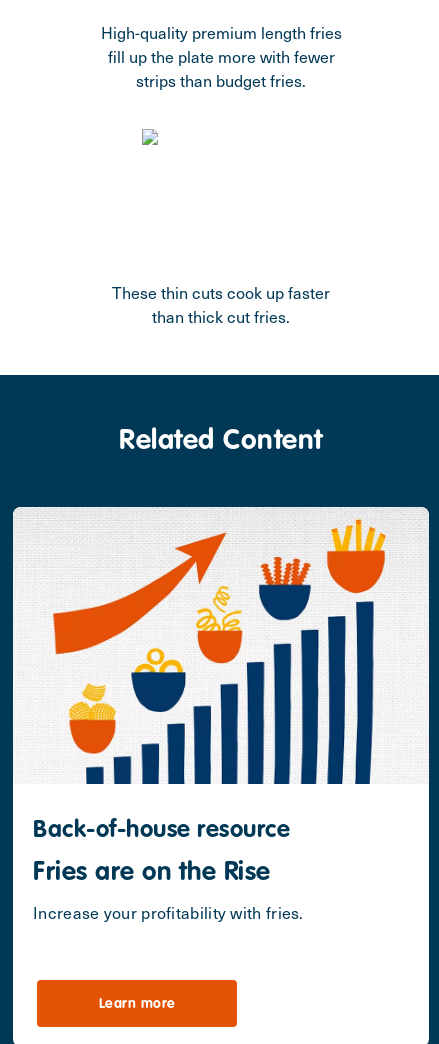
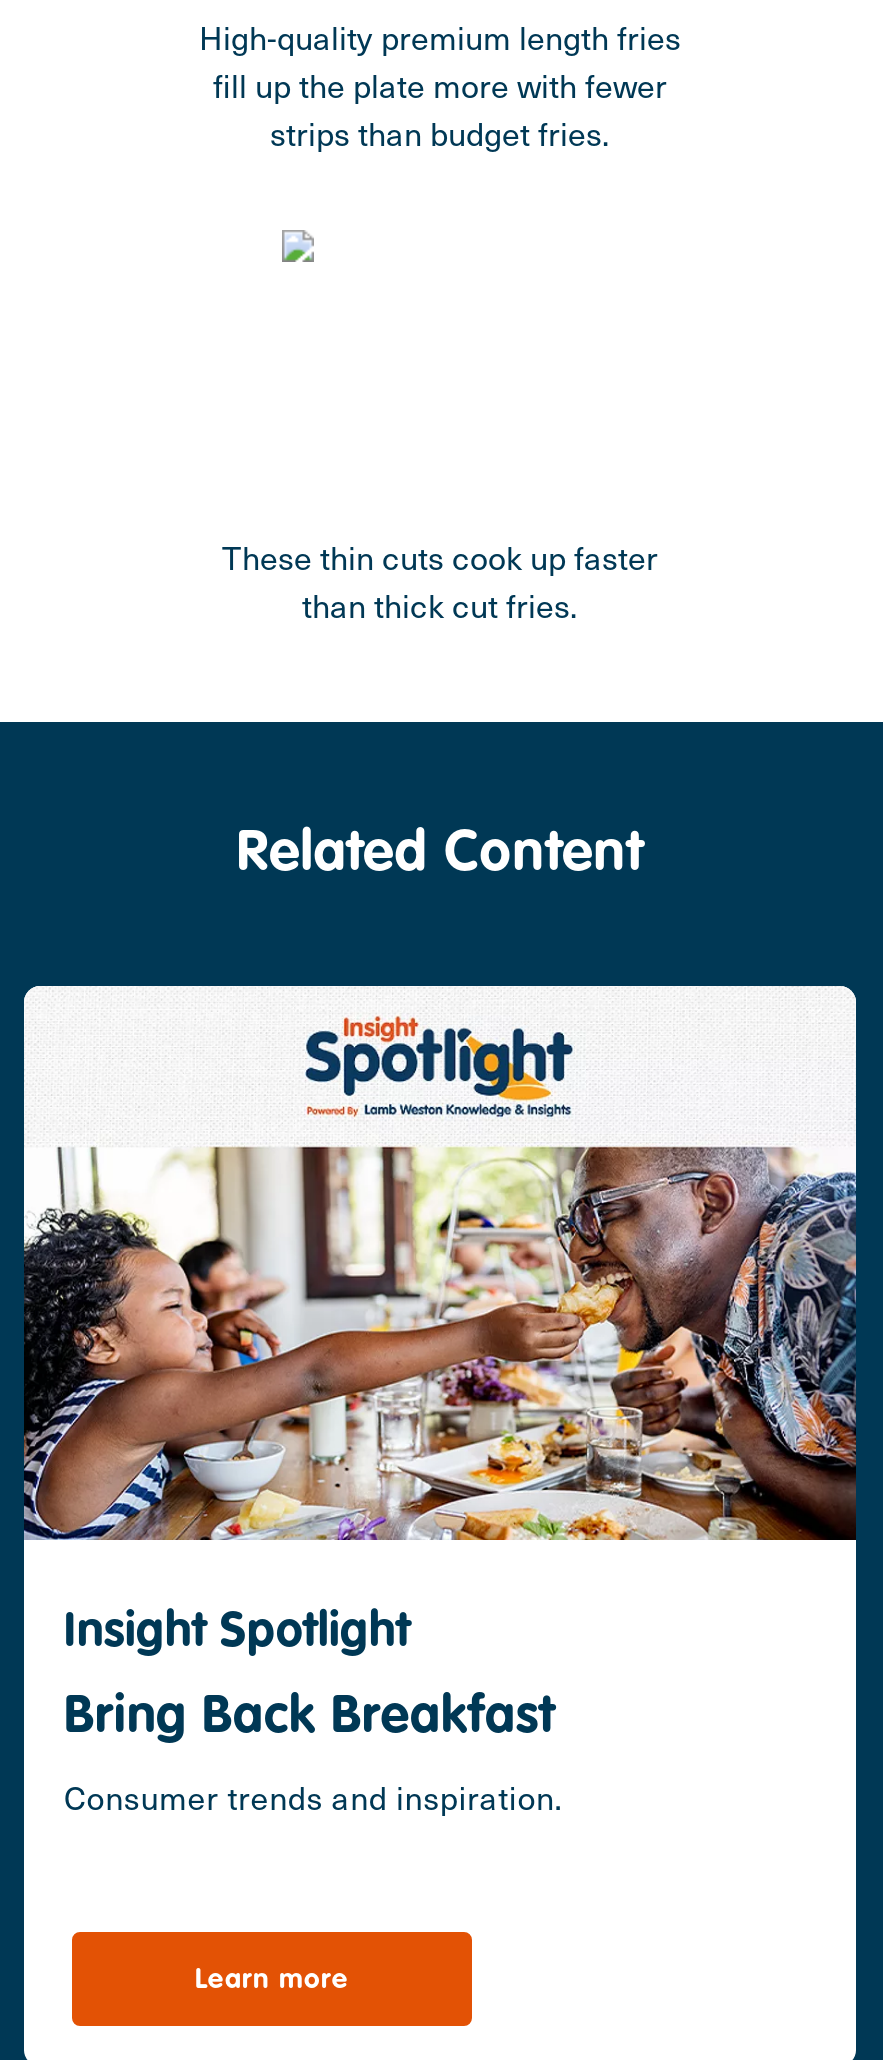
[12,518,430,843] [image] | Back-of-house resource -> [22,1010,858,1659] [image] | Insight Spotlight
[33,860,270,886] Fries are on the Rise -> [64,1693,556,1745] Bring Back Breakfast
[33,900,304,924] Increase your profitability with fries. -> [64,1773,563,1821] Consumer trends and inspiration.

